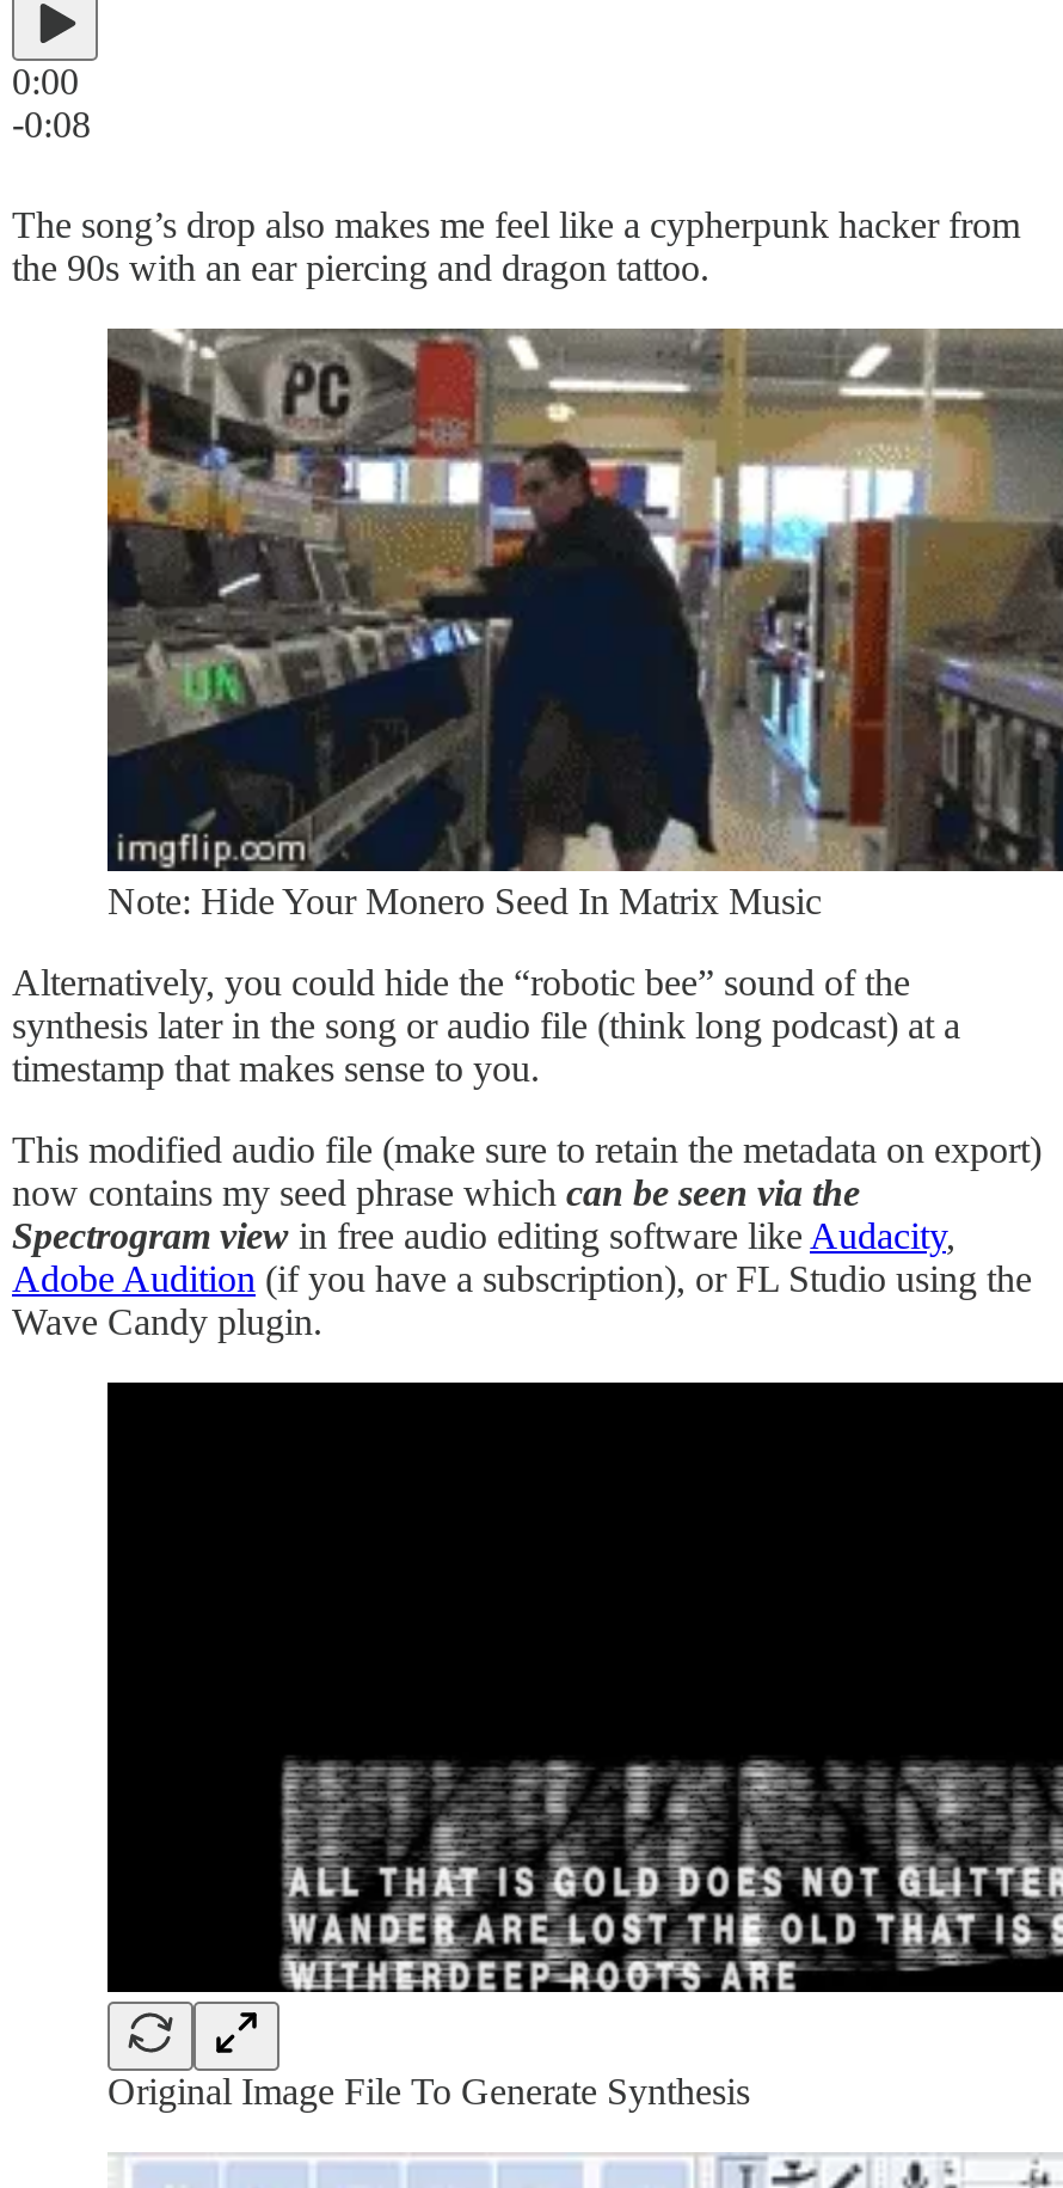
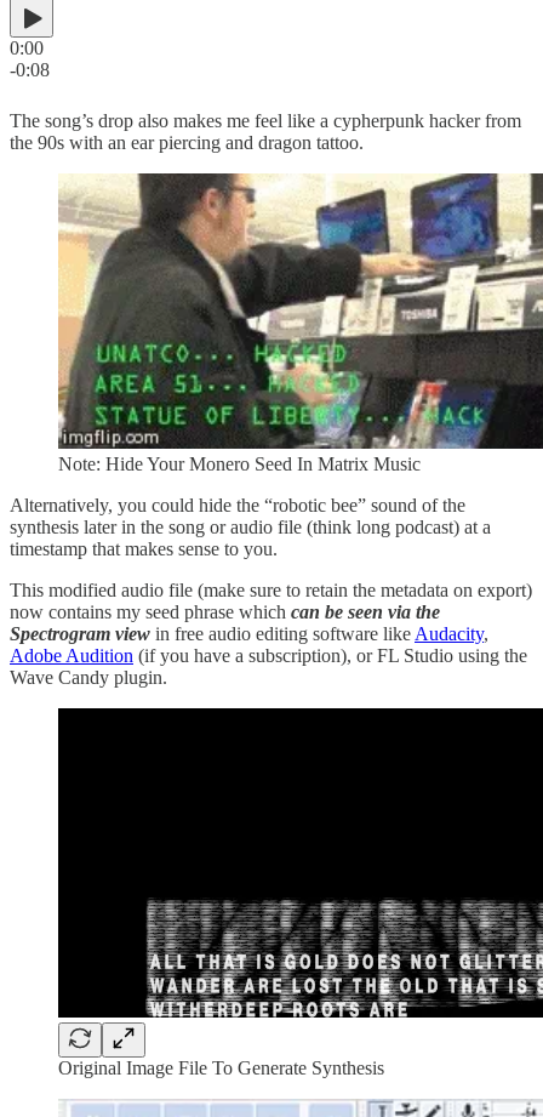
[105,326,1056,871] [image] -> [57,173,539,449] [image]

